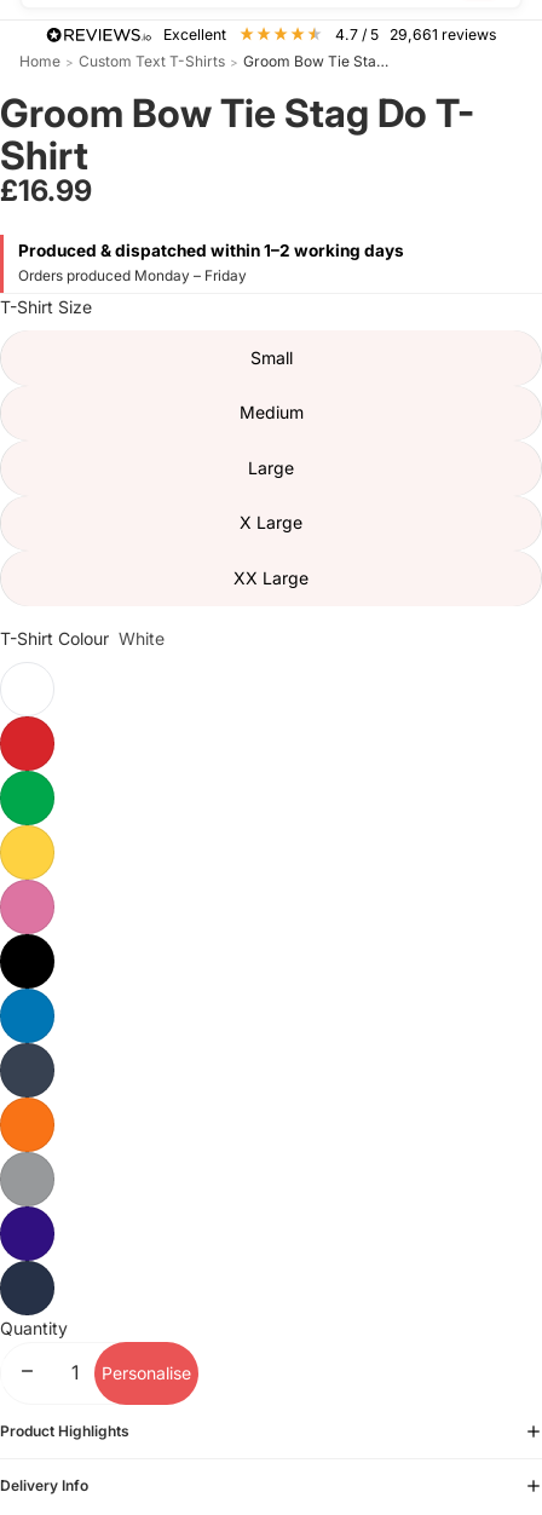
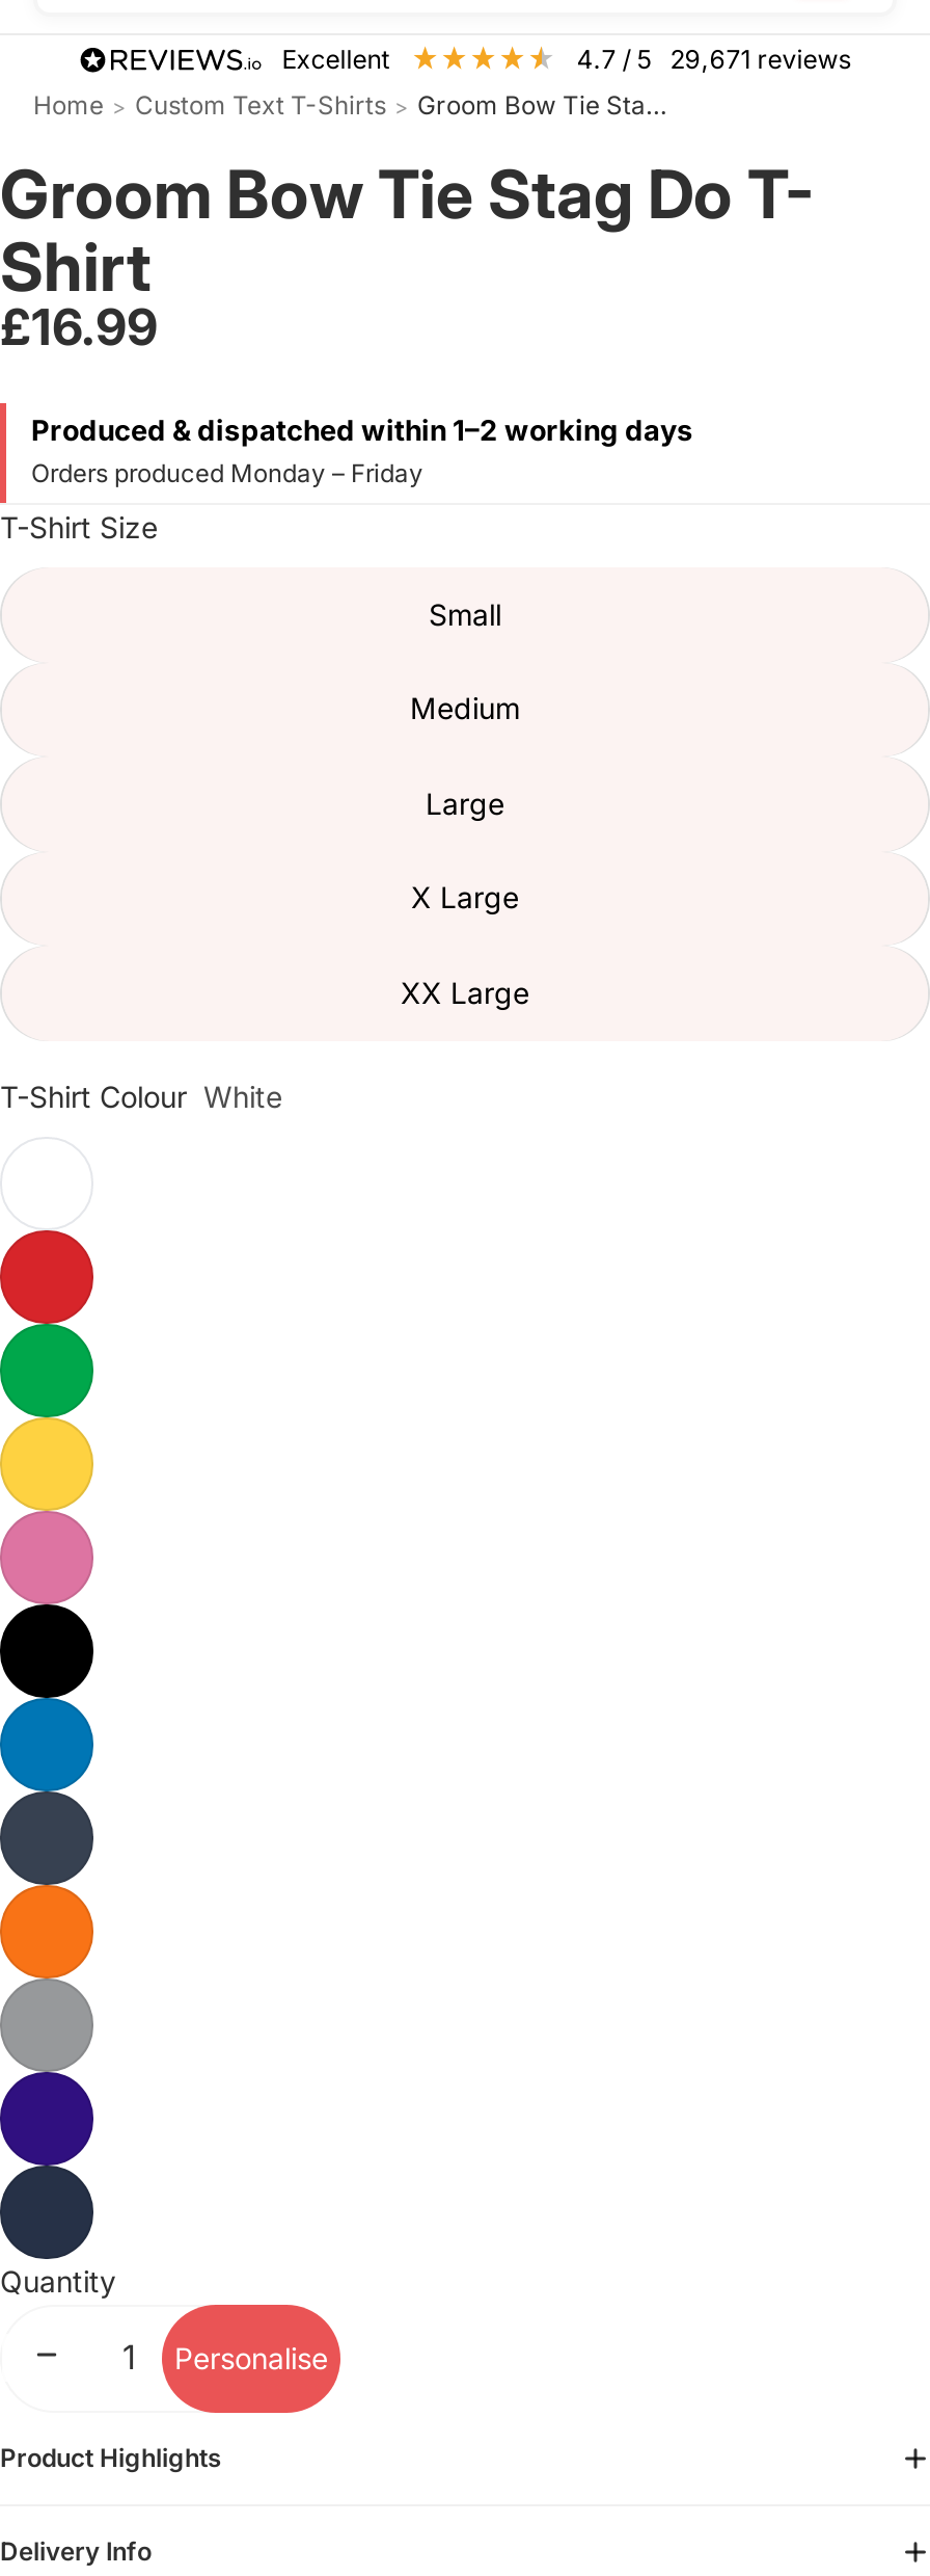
[335,25,496,44] 4.7 / 5 29,661 reviews -> [577,44,851,75] 4.7 / 5 29,671 reviews

